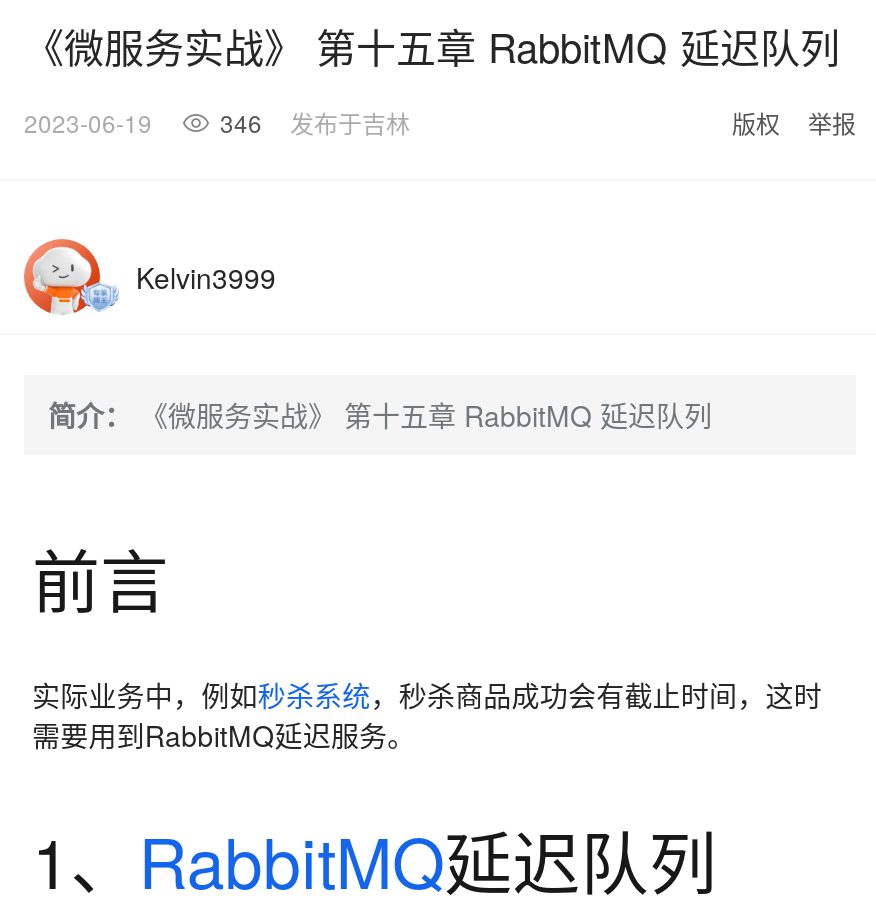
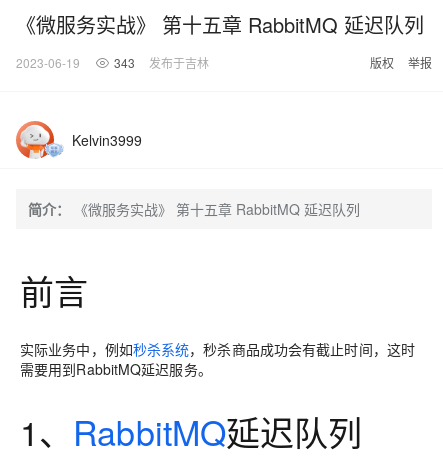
[24,105,410,139] 2023-06-19 346 发布于吉林 -> [16,54,209,71] 2023-06-19 343 发布于吉林

